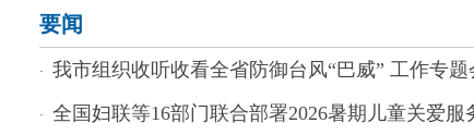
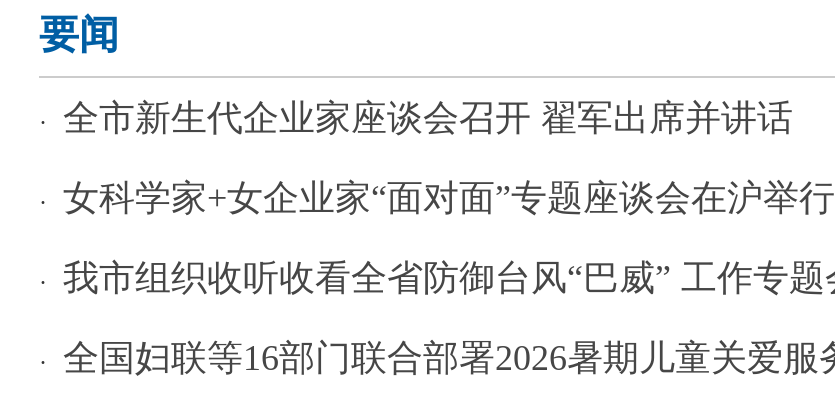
none -> [39,98,835,218] ·全市新生代企业家座谈会召开 翟军出席并讲话 | ·女科学家+女企业家“面对面”专题座谈会在沪举行

